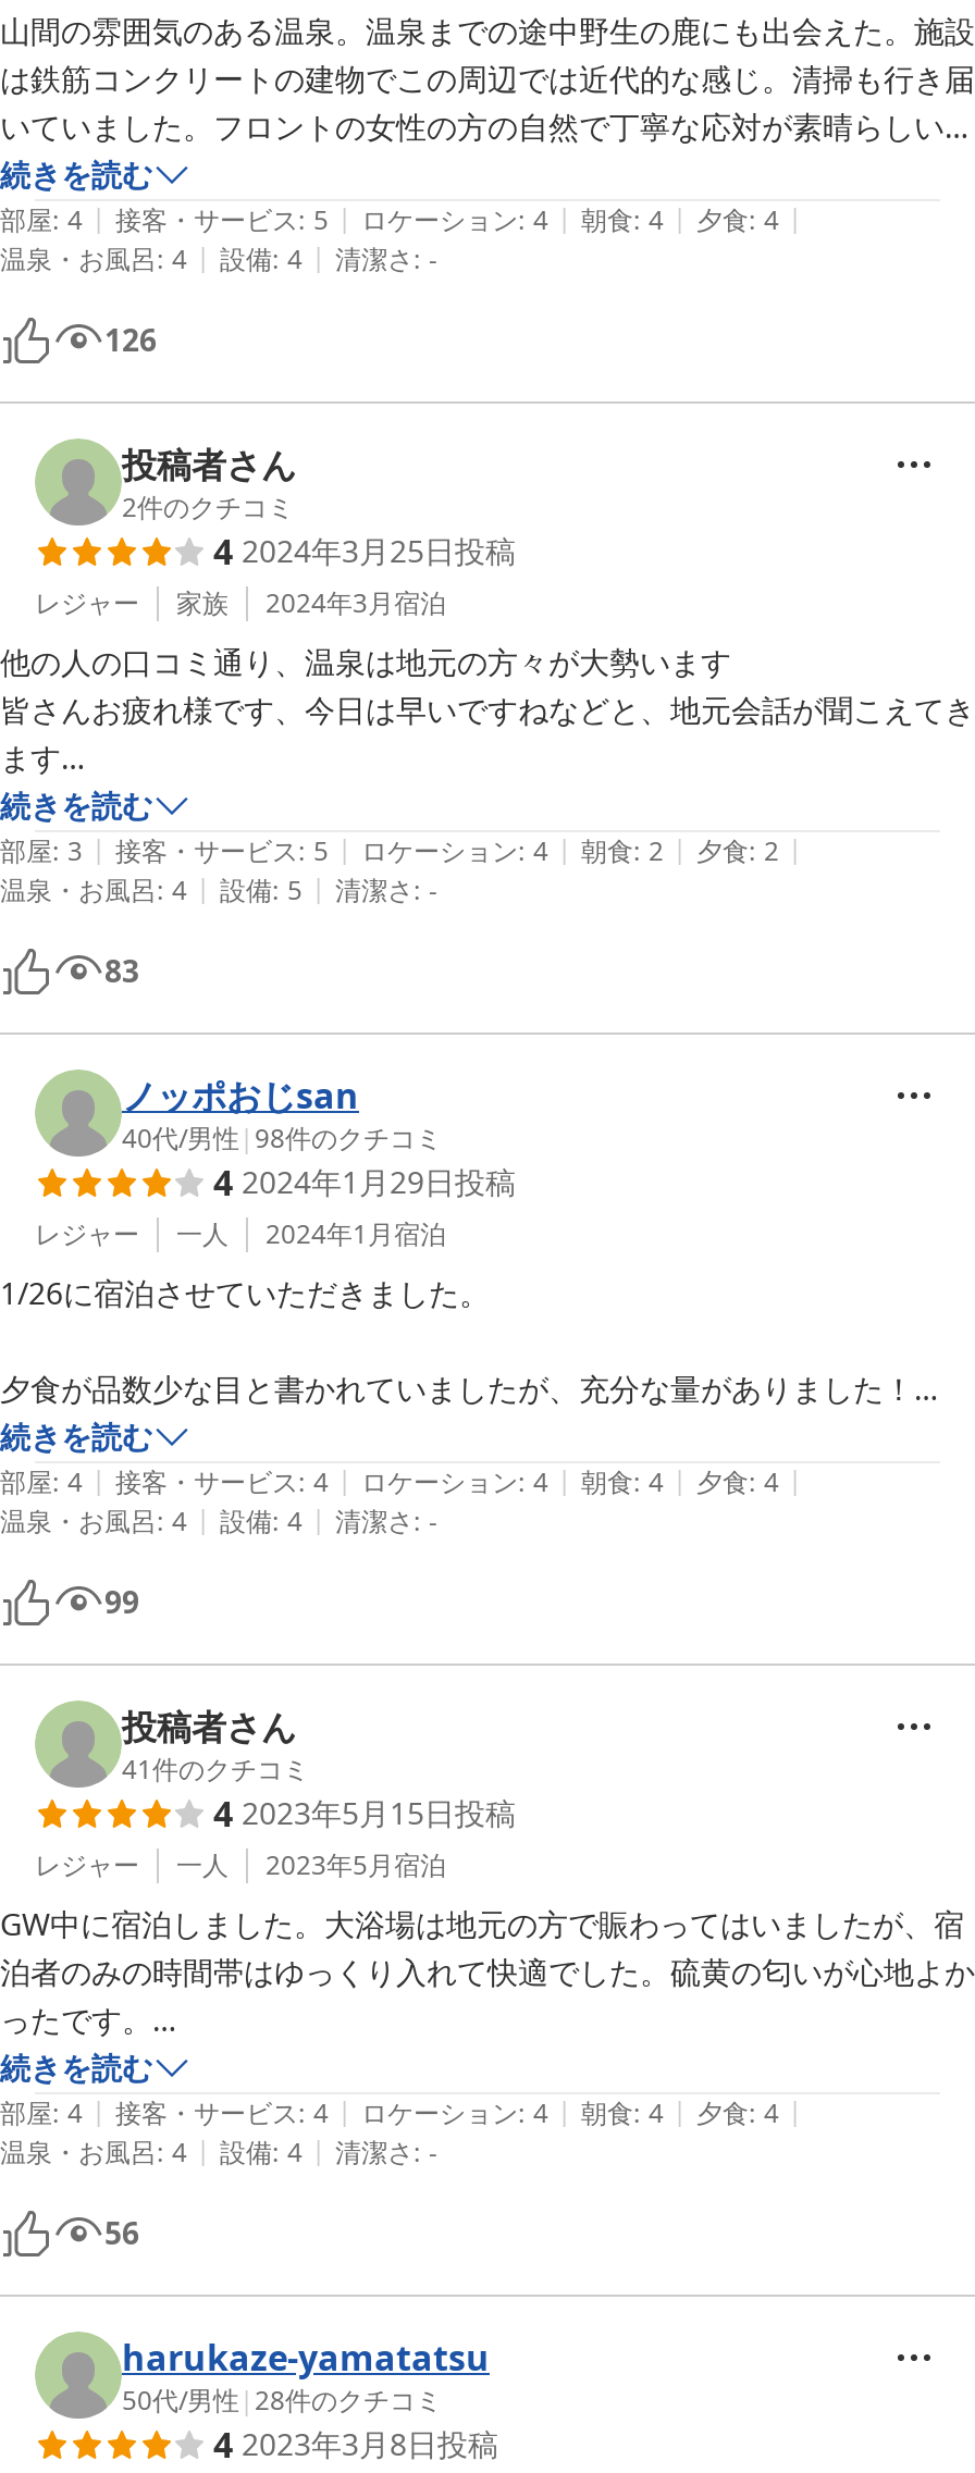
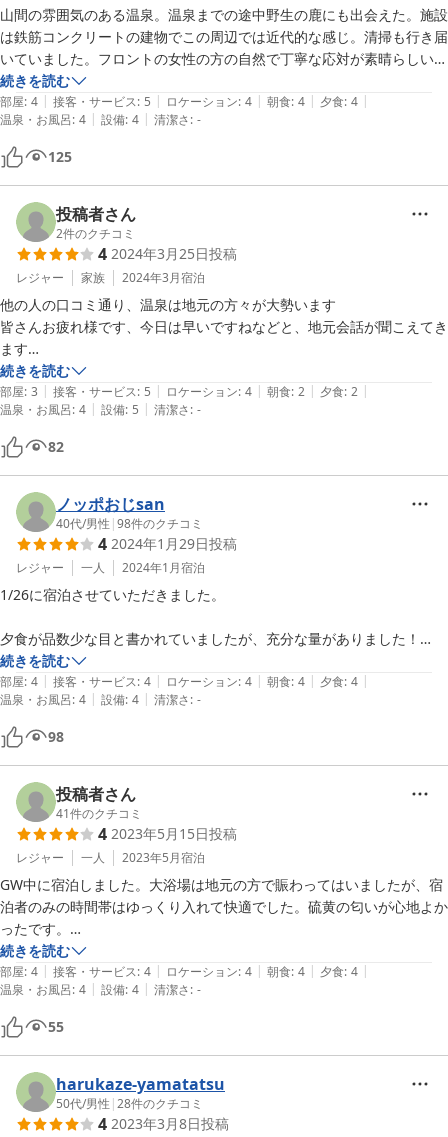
[104,319,157,360] 126 -> [48,147,72,166] 125
[104,950,139,991] 83 -> [48,437,64,456] 82
[104,1581,139,1622] 99 -> [48,727,64,746] 98
[104,2212,139,2253] 56 -> [48,1017,64,1036] 55

